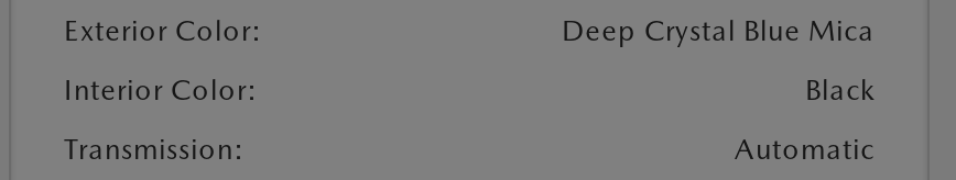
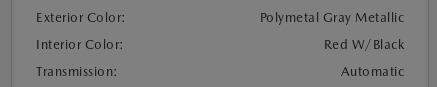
[562,13,874,46] Deep Crystal Blue Mica -> [259,10,404,25] Polymetal Gray Metallic
[805,73,874,106] Black -> [323,37,404,52] Red W/Black

